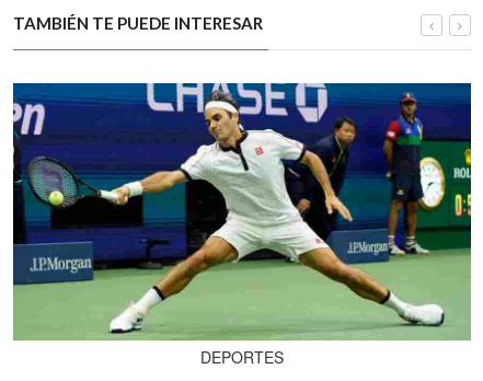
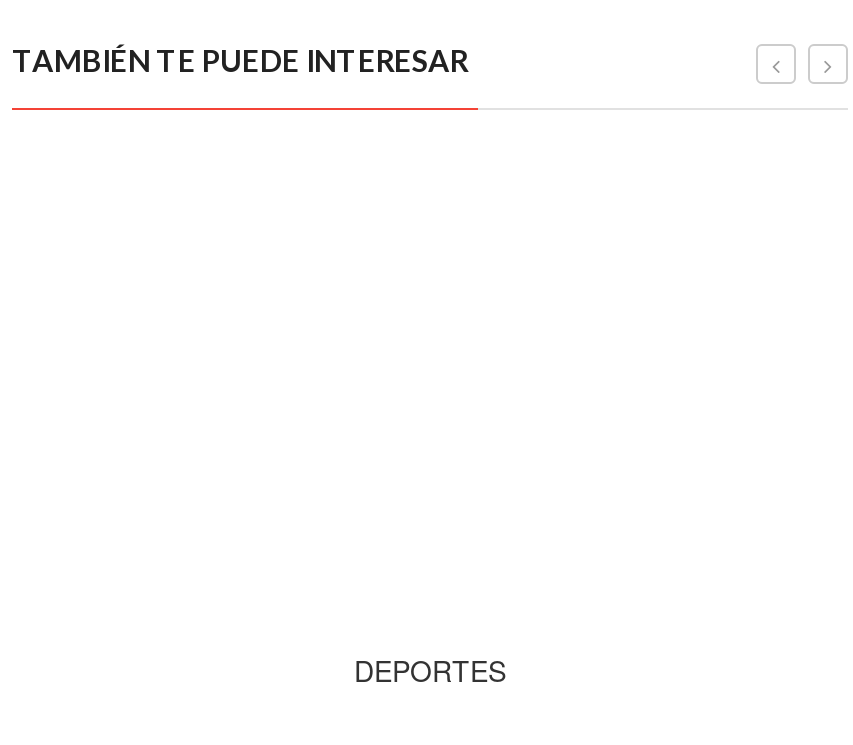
[12,82,472,342] [image] -> none

